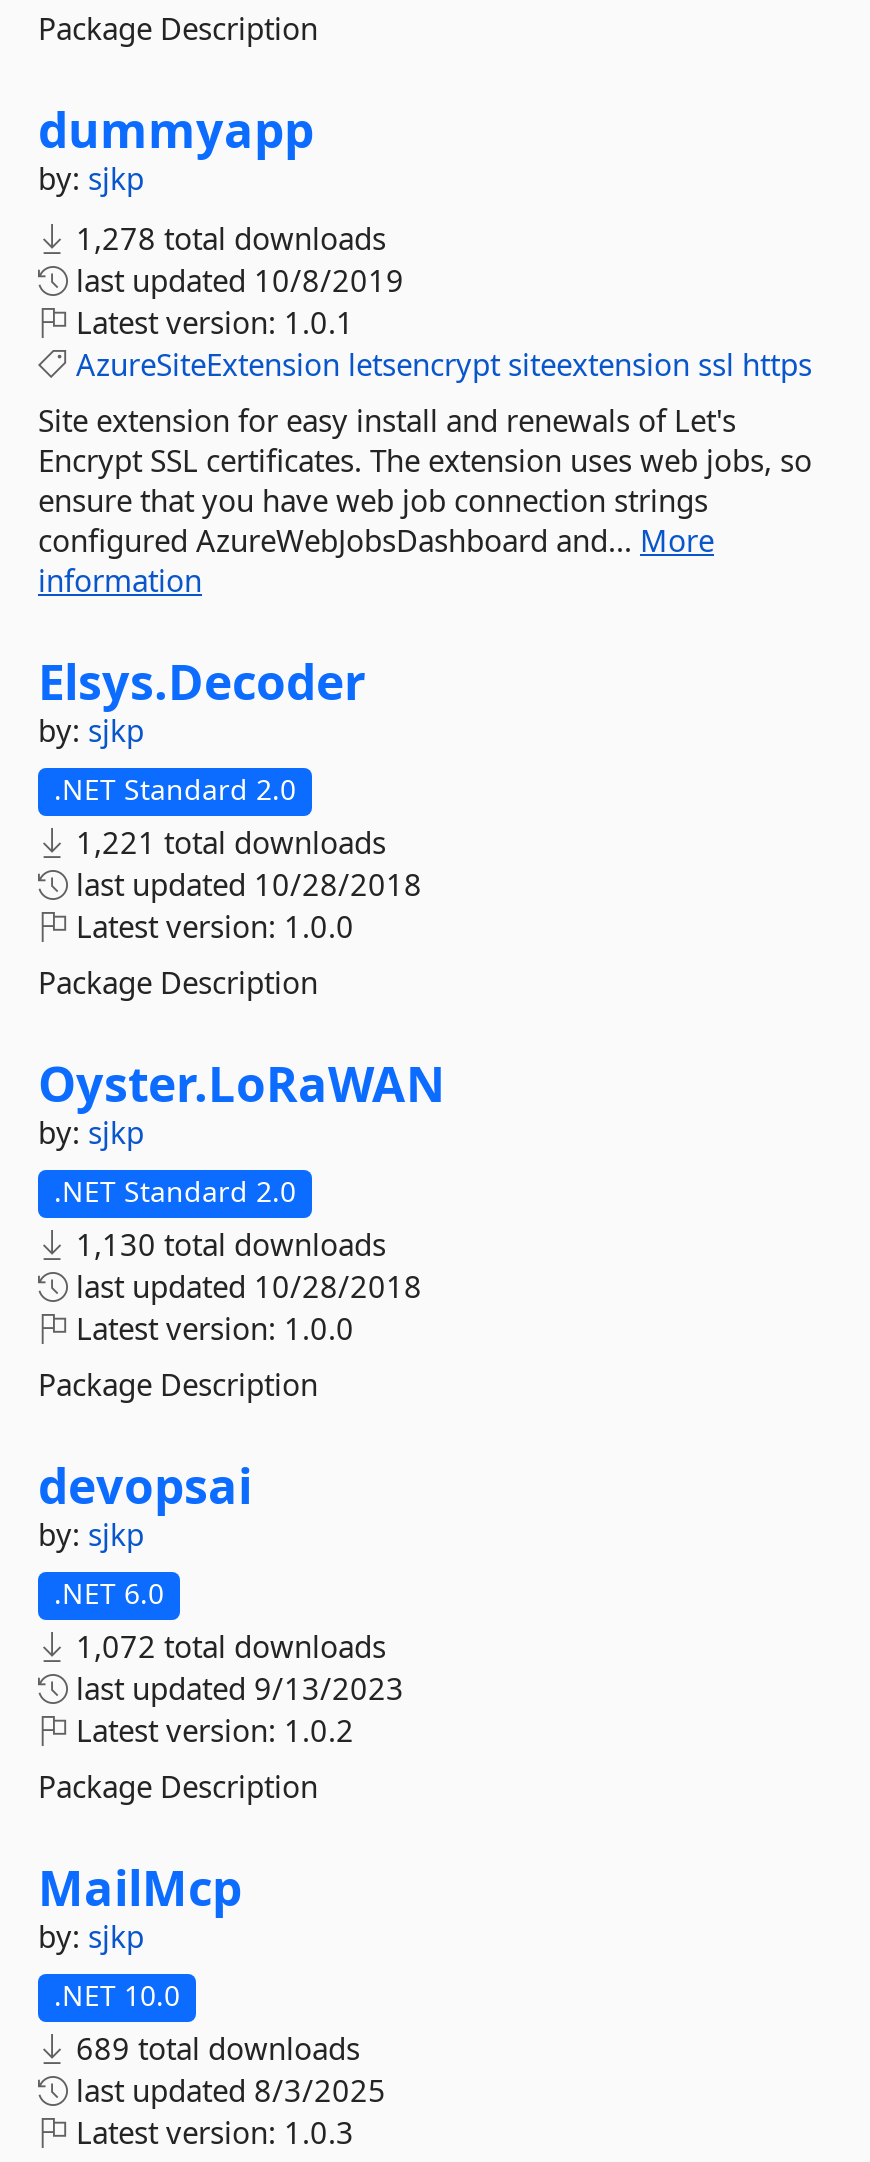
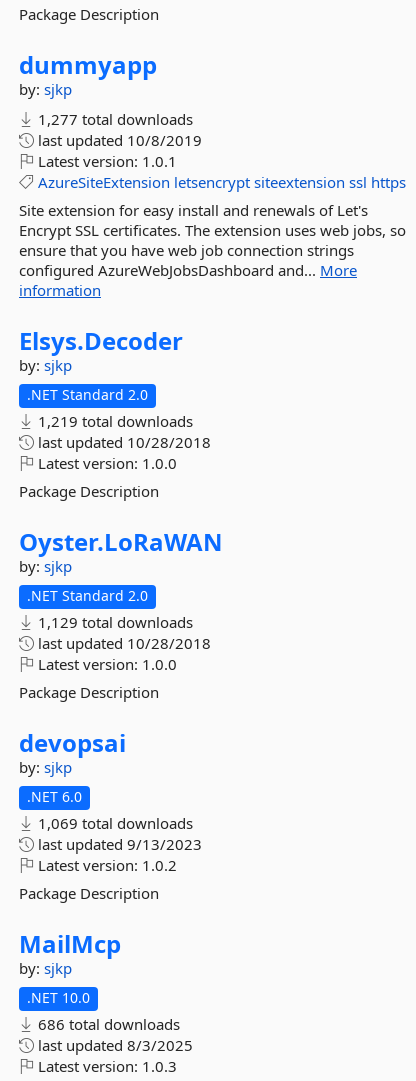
[68,218,386,258] 1,278 total downloads -> [34,109,193,129] 1,277 total downloads
[68,822,386,862] 1,221 total downloads -> [34,411,193,431] 1,219 total downloads
[68,1224,386,1264] 1,130 total downloads -> [34,612,193,632] 1,129 total downloads
[68,1626,386,1666] 1,072 total downloads -> [34,813,193,833] 1,069 total downloads
[68,2028,360,2068] 689 total downloads -> [34,1014,180,1034] 686 total downloads

